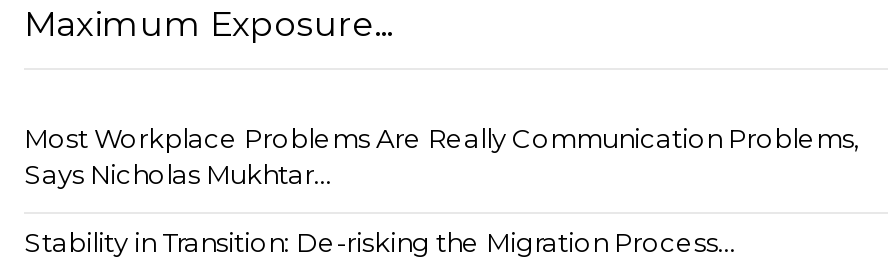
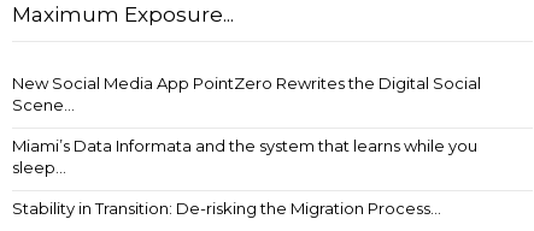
[24,122,860,190] Most Workplace Problems Are Really Communication Problems, | Says Nicholas Mukhtar... -> [12,73,481,177] New Social Media App PointZero Rewrites the Digital Social | Scene... | Miami’s Data Informata and the system that learns while you | sleep...

